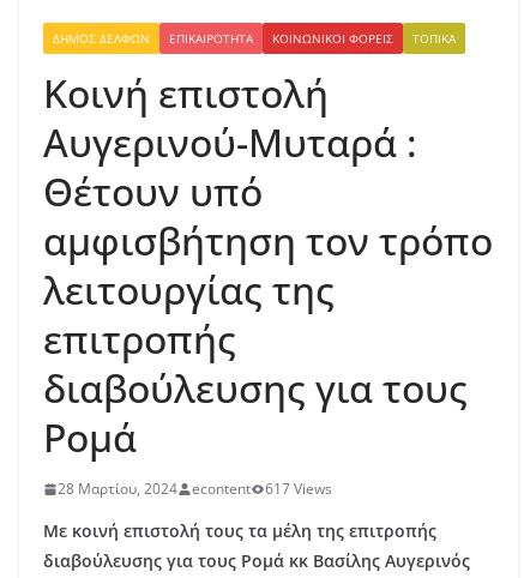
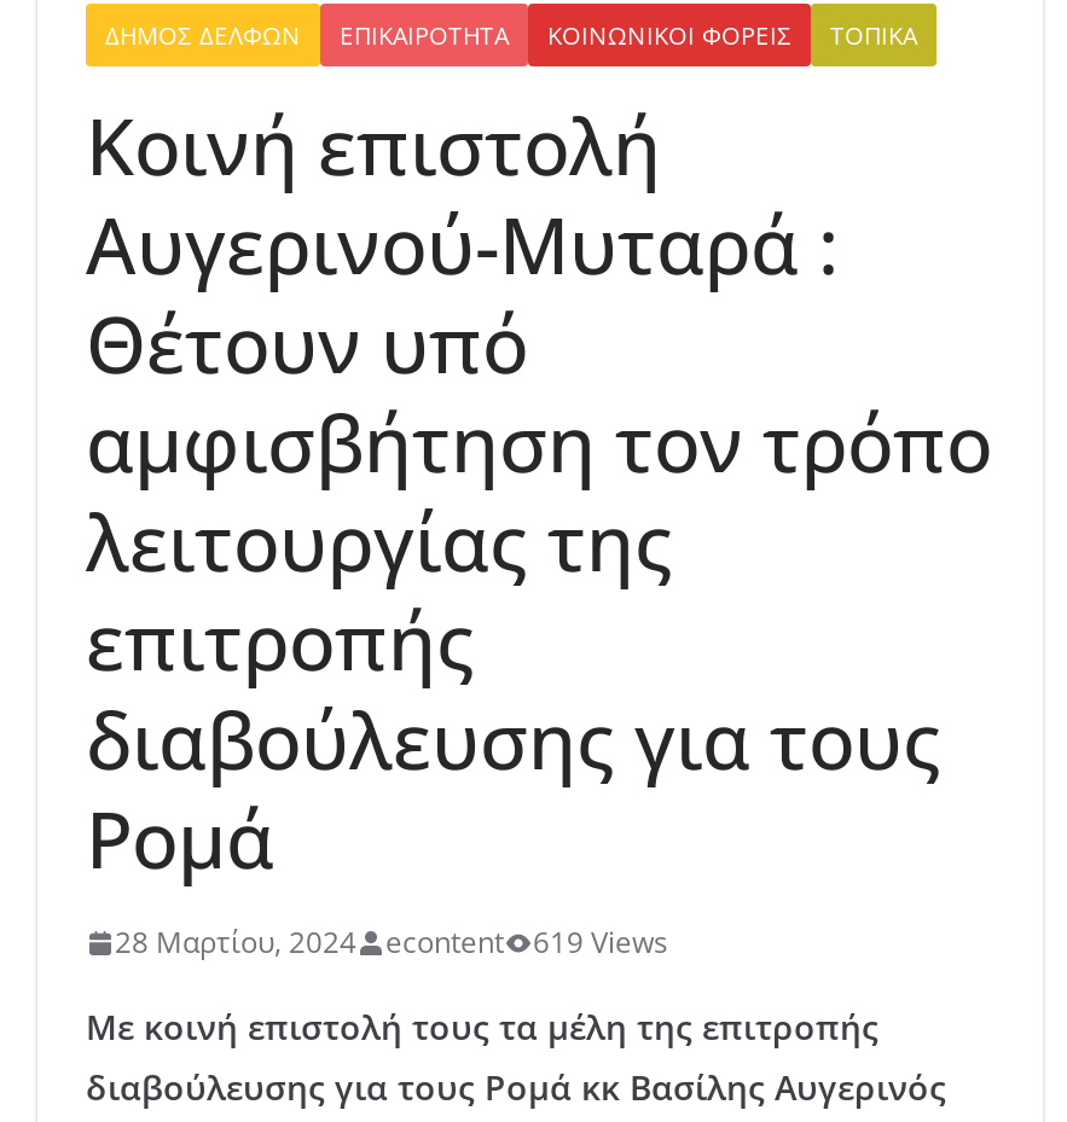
[265,479,332,499] 617 Views -> [533,922,668,964] 619 Views

